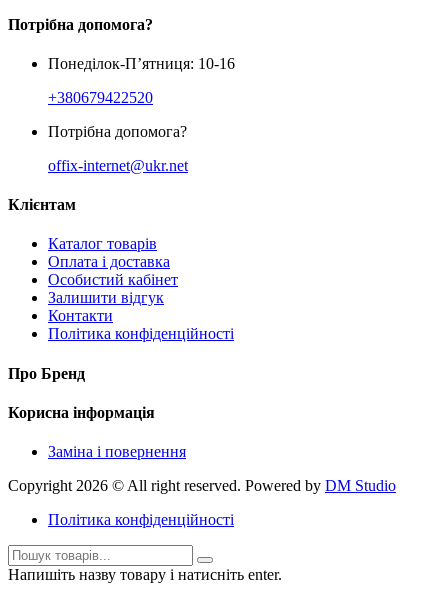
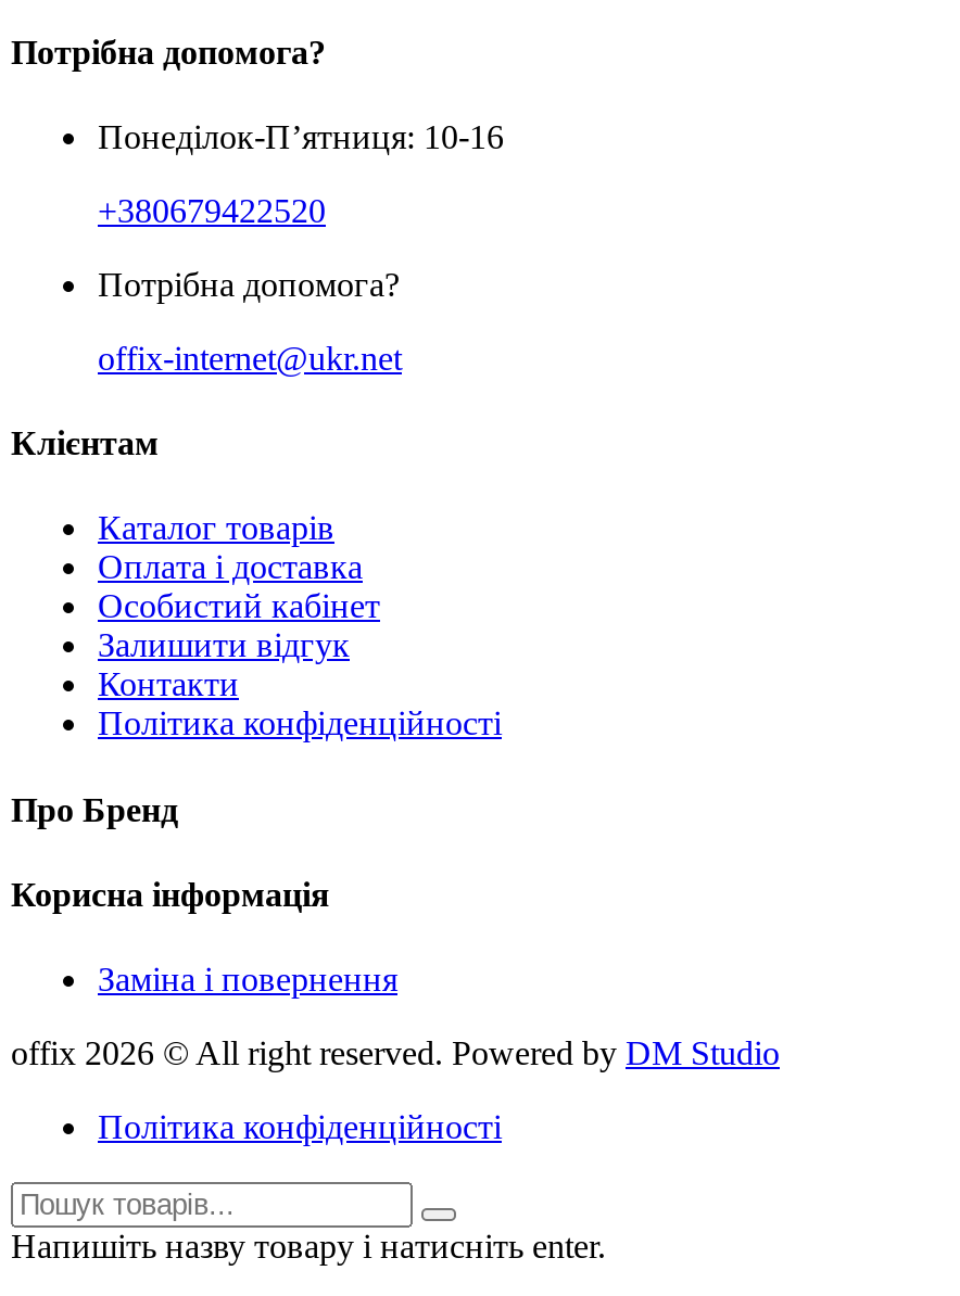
[8,477,396,494] Copyright 2026 © All right reserved. Powered by DM Studio -> [11,1035,780,1072] offix 2026 © All right reserved. Powered by DM Studio

